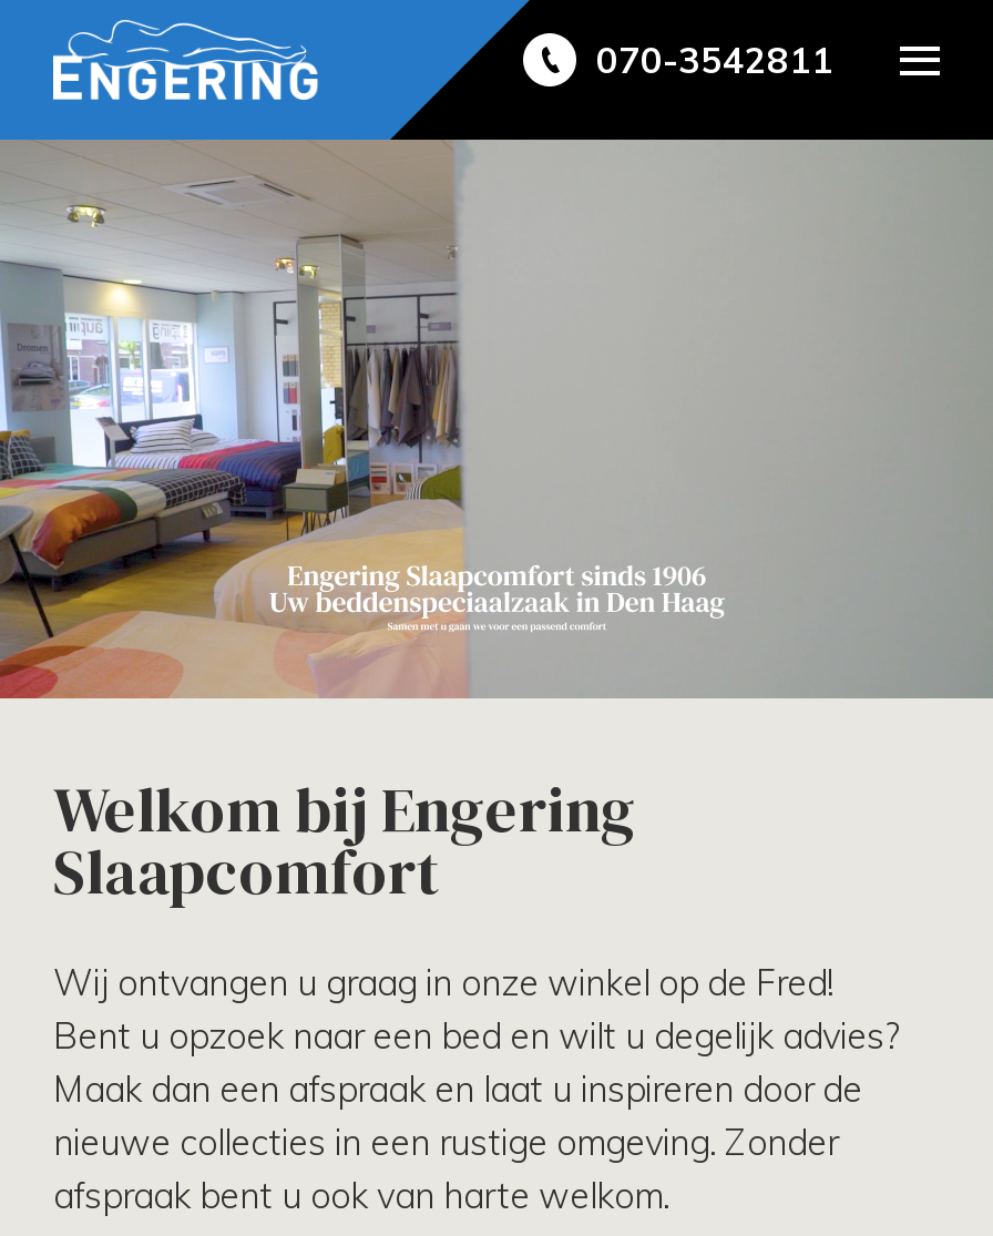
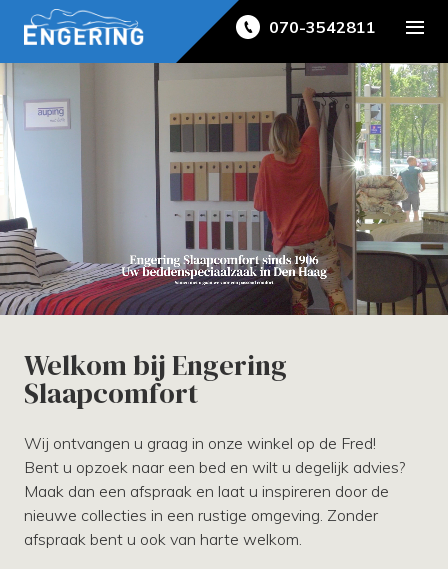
[7,140,986,698] [image] -> [3,63,445,316] [image]

